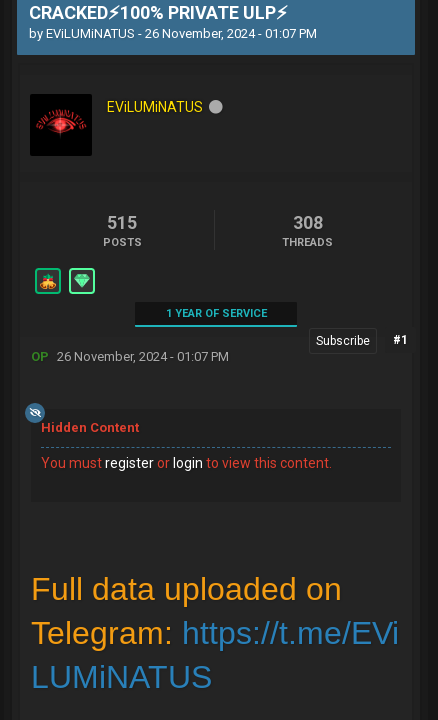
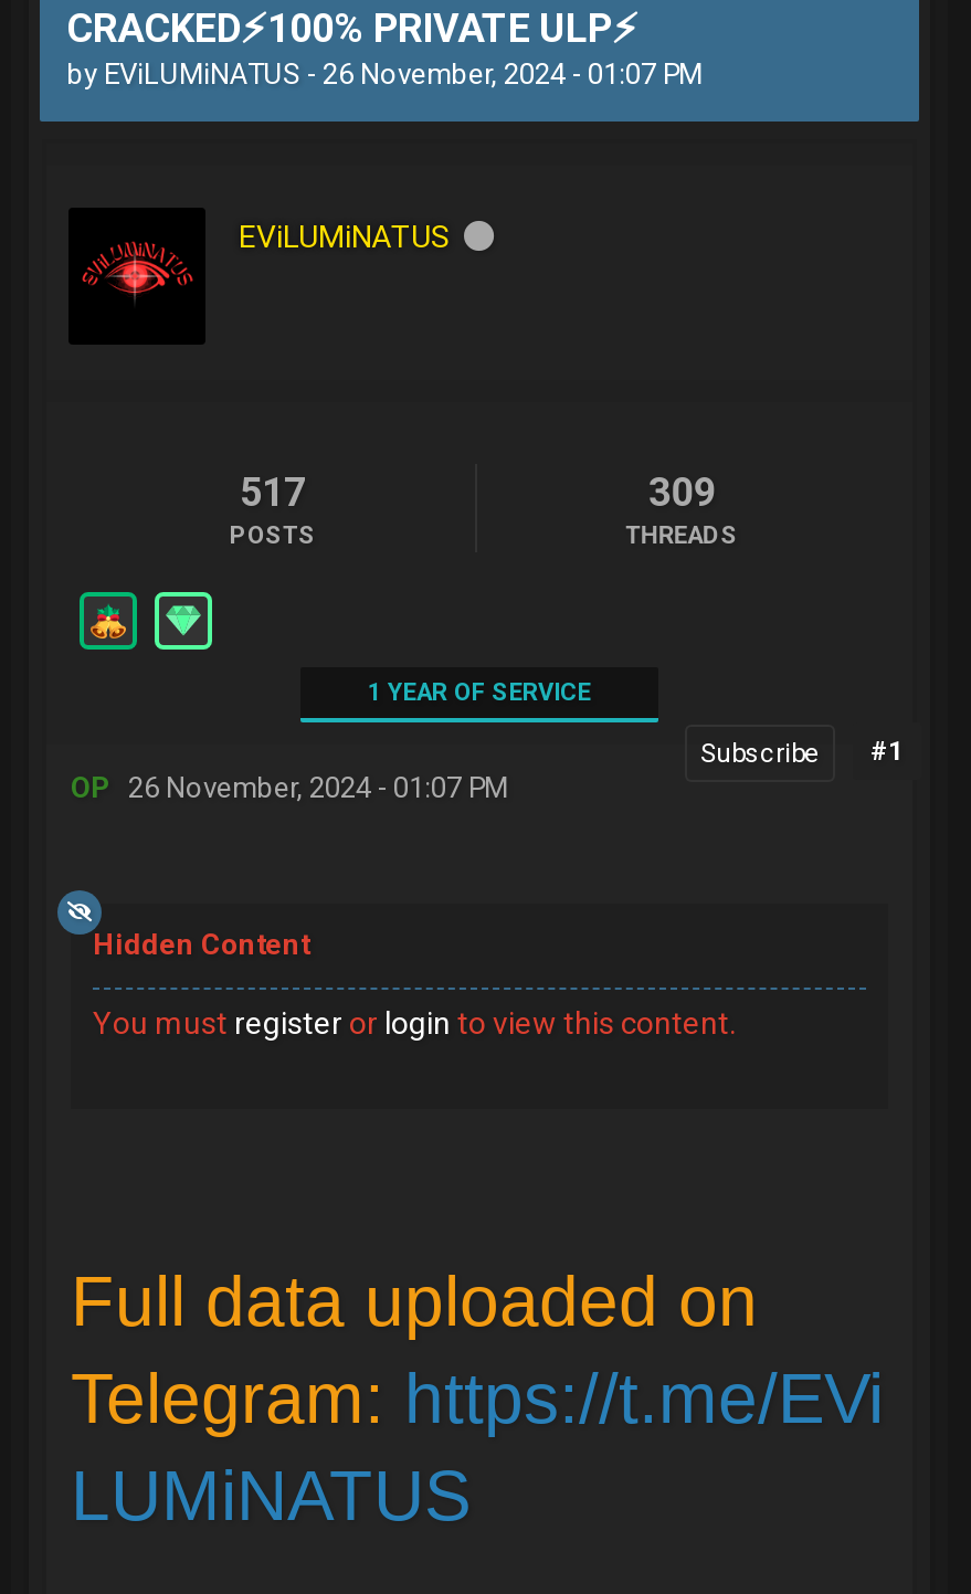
[107,212,137,233] 515 -> [240,468,306,515] 517
[293,212,323,233] 308 -> [649,468,715,515] 309

